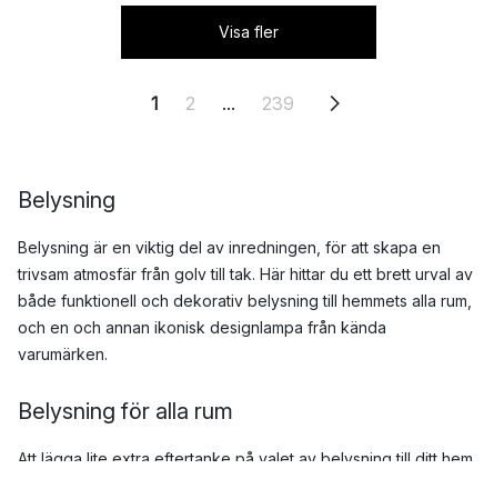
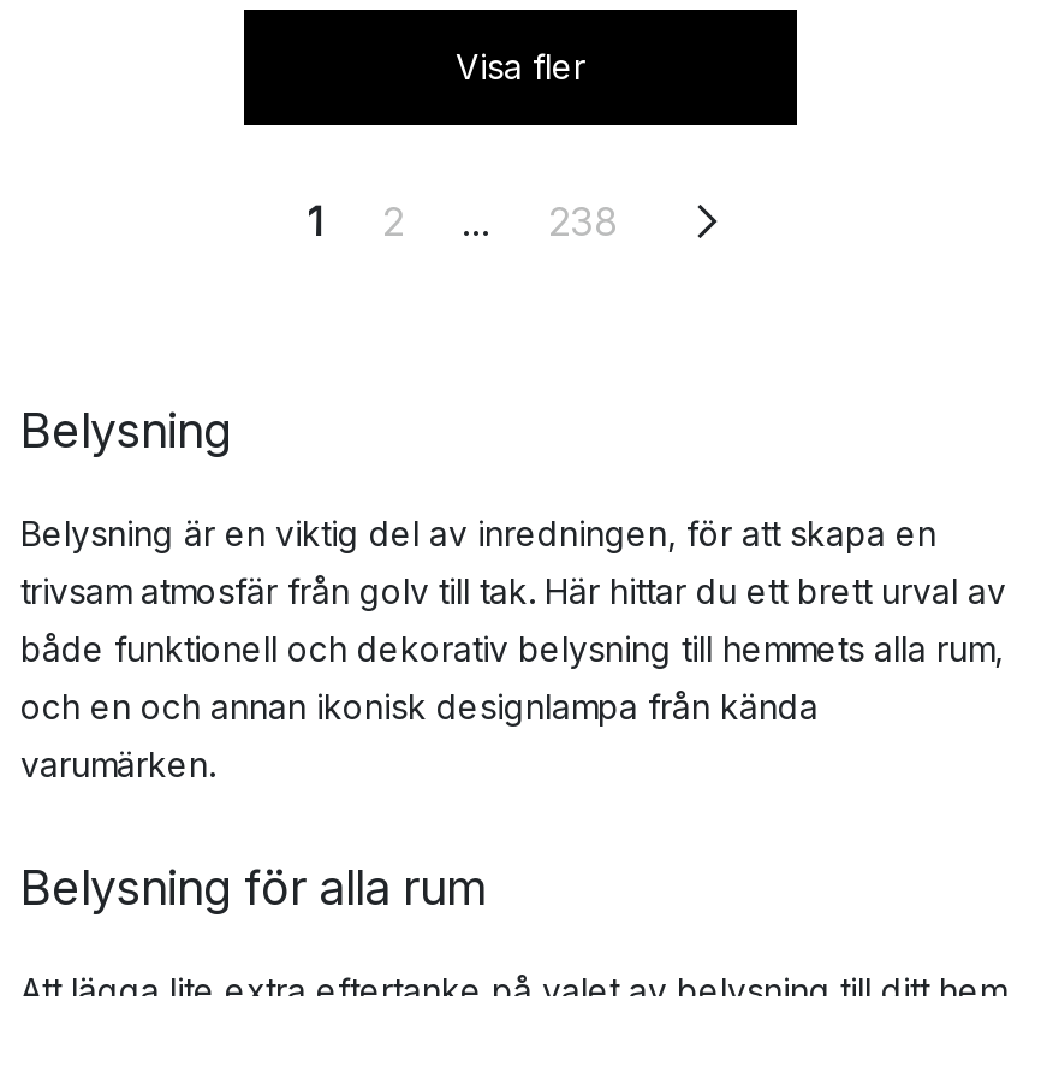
[261,92,294,115] 239 -> [548,198,618,246] 238

